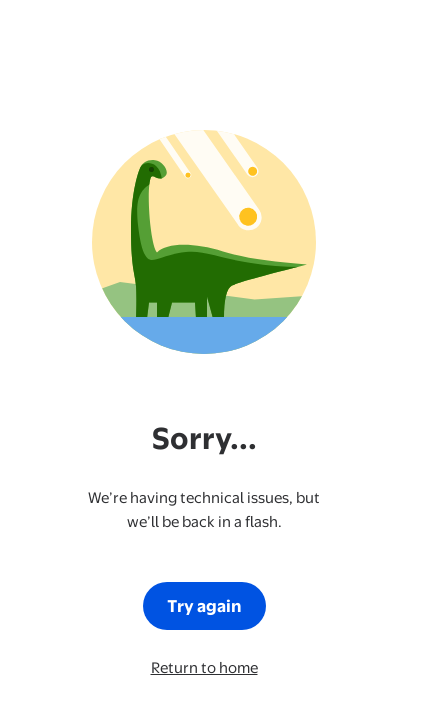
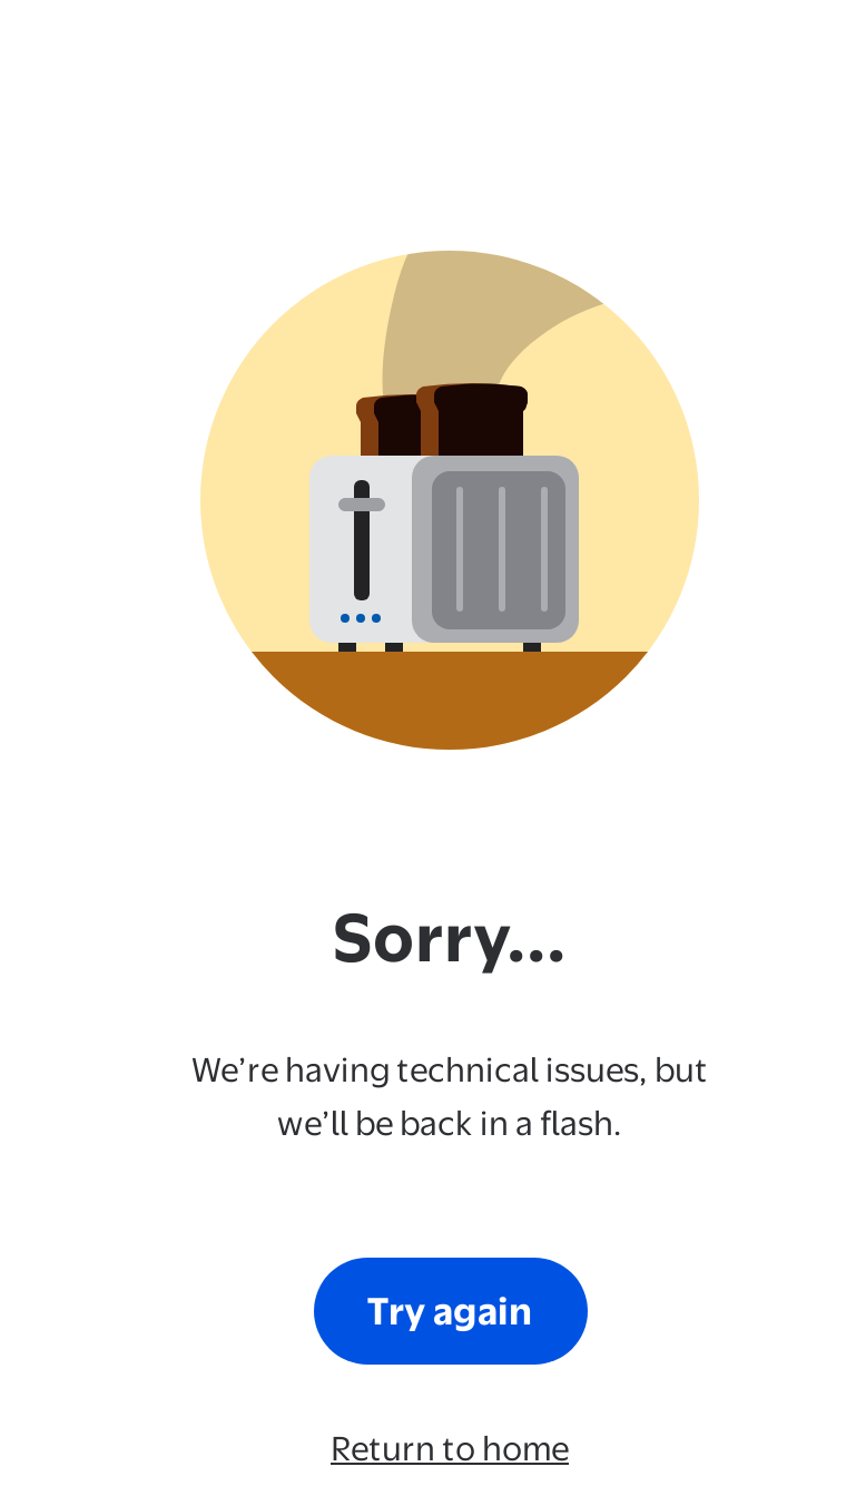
[102,131,306,355] [image] -> [225,251,670,752] [image]

